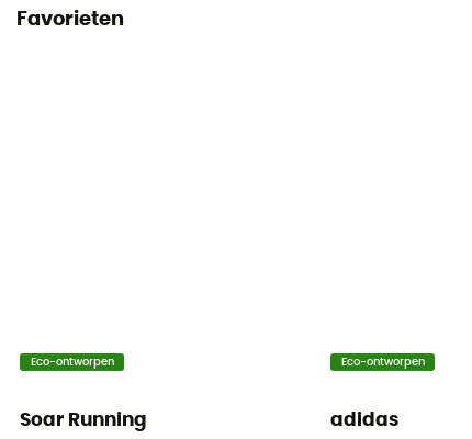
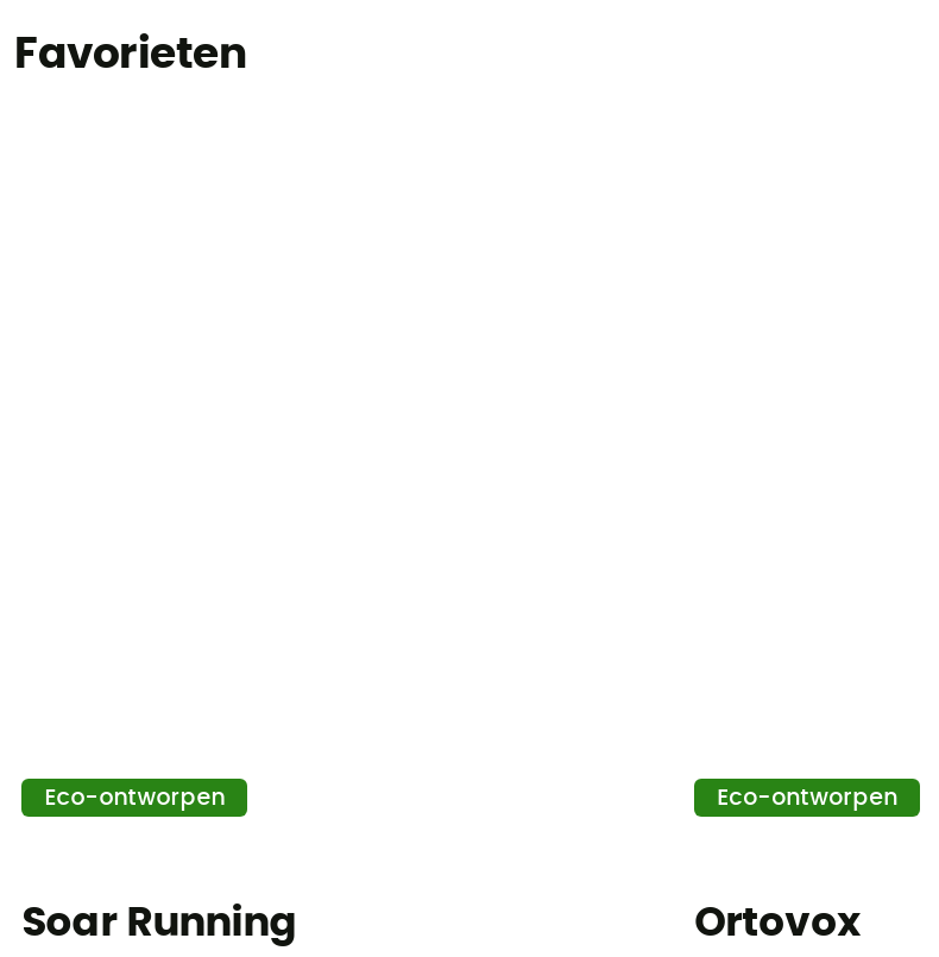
[331,410,399,429] adidas -> [694,902,861,943] Ortovox

